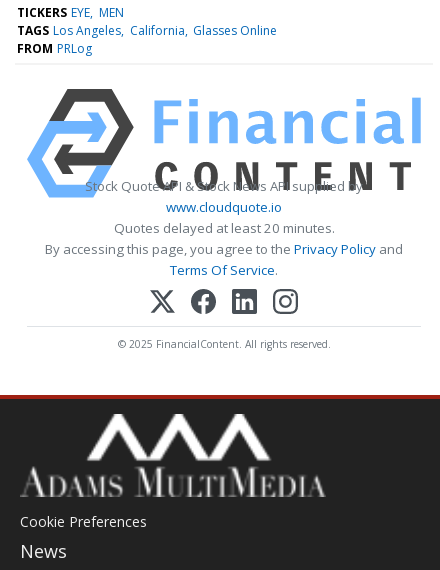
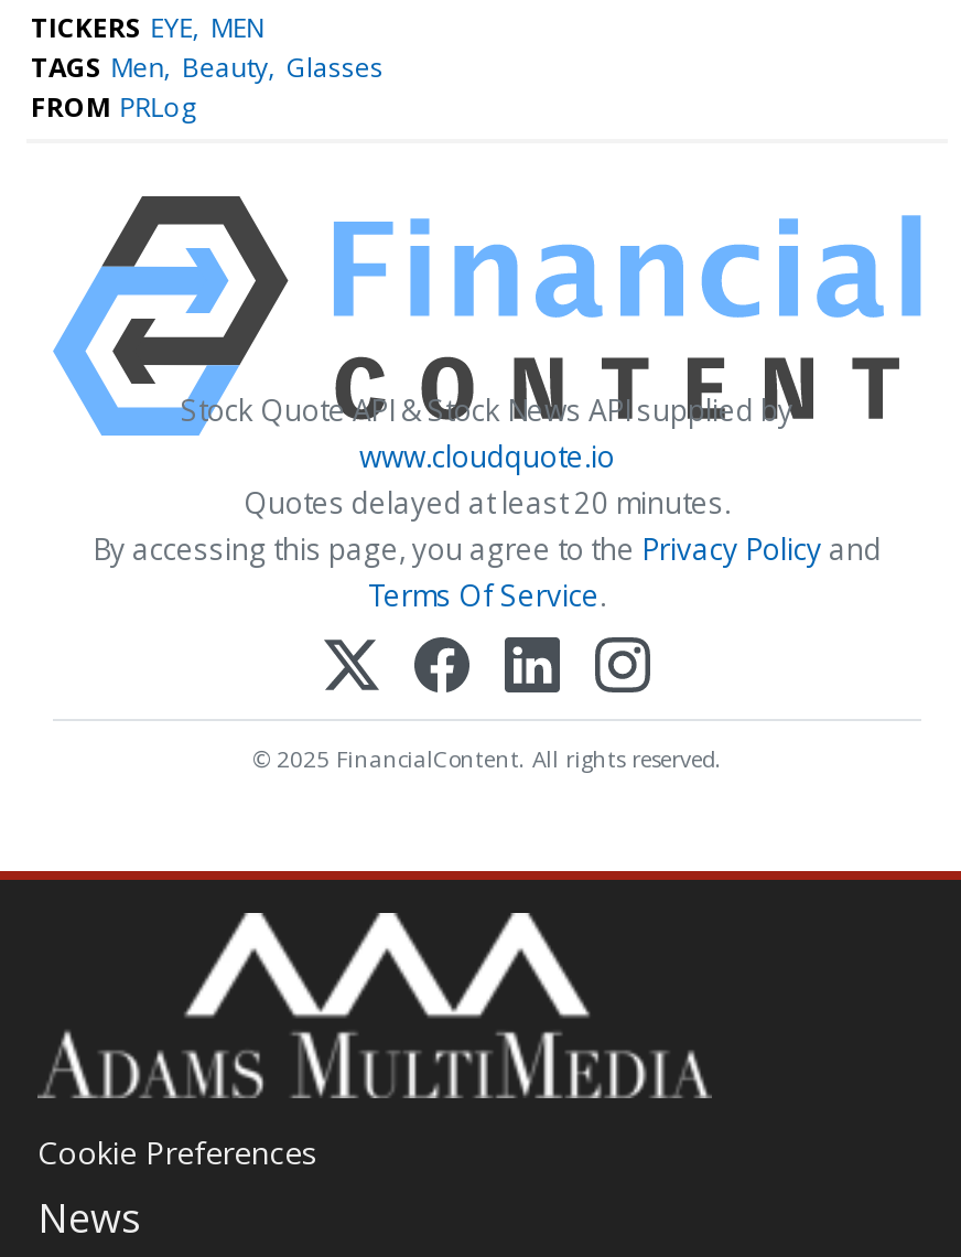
[17,22,277,39] TAGS Los Angeles California Glasses Online -> [31,48,383,86] TAGS Men Beauty Glasses

